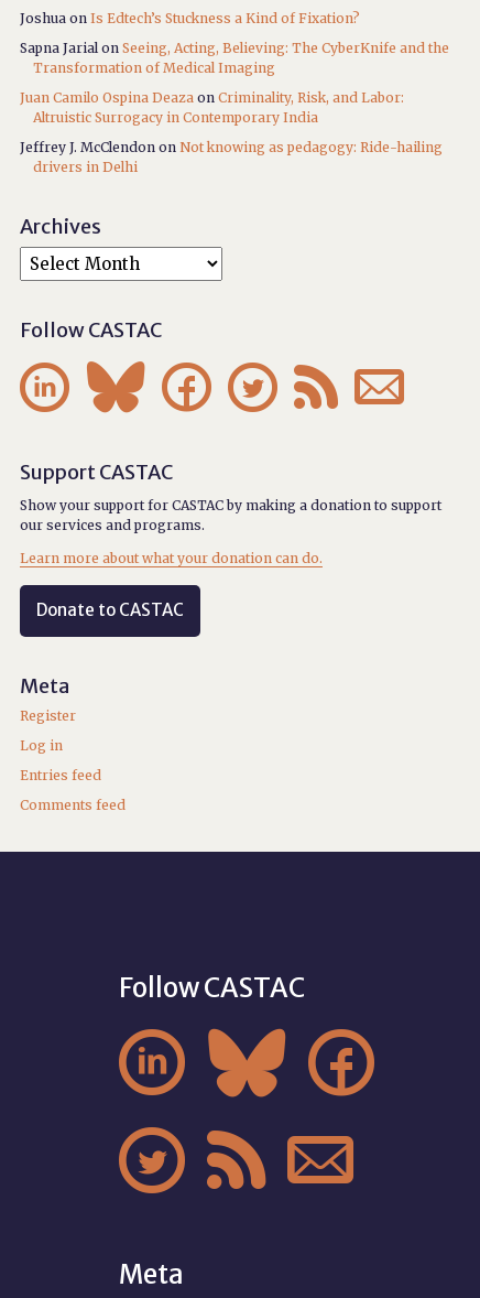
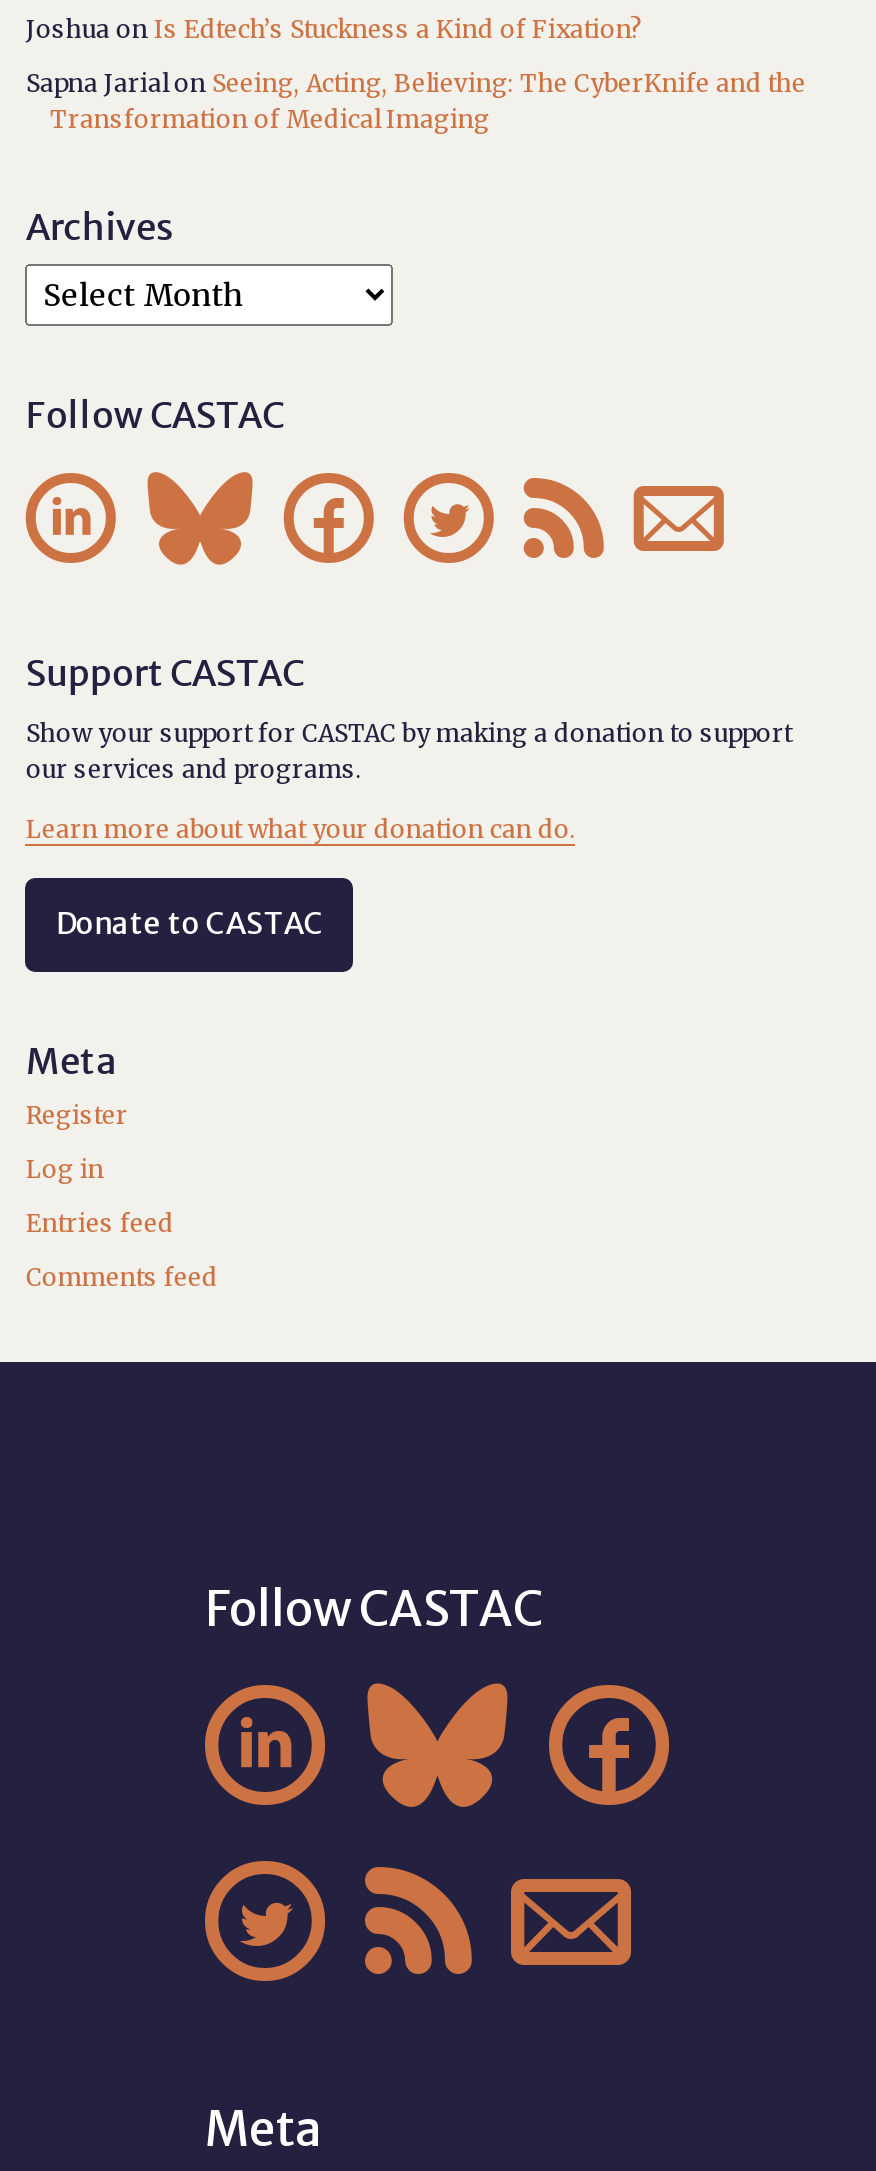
[20,89,443,175] Juan Camilo Ospina Deaza on Criminality, Risk, and Labor: | Altruistic Surrogacy in Contemporary India | Jeffrey J. McClendon on Not knowing as pedagogy: Ride-hailing | drivers in Delhi -> none

